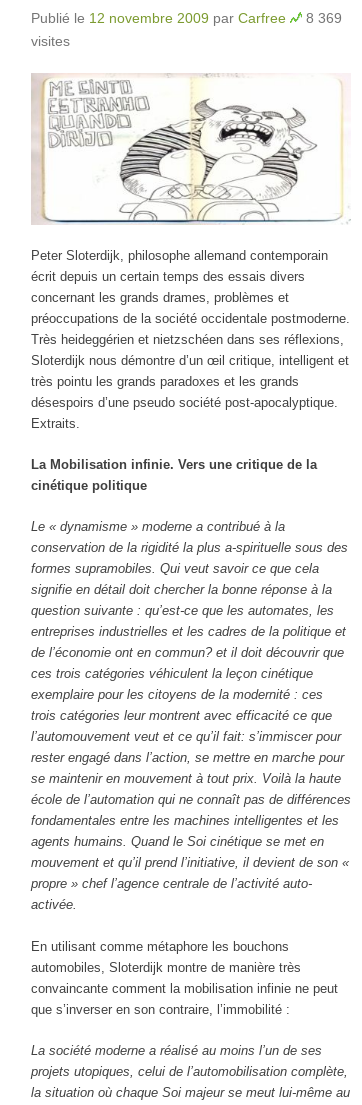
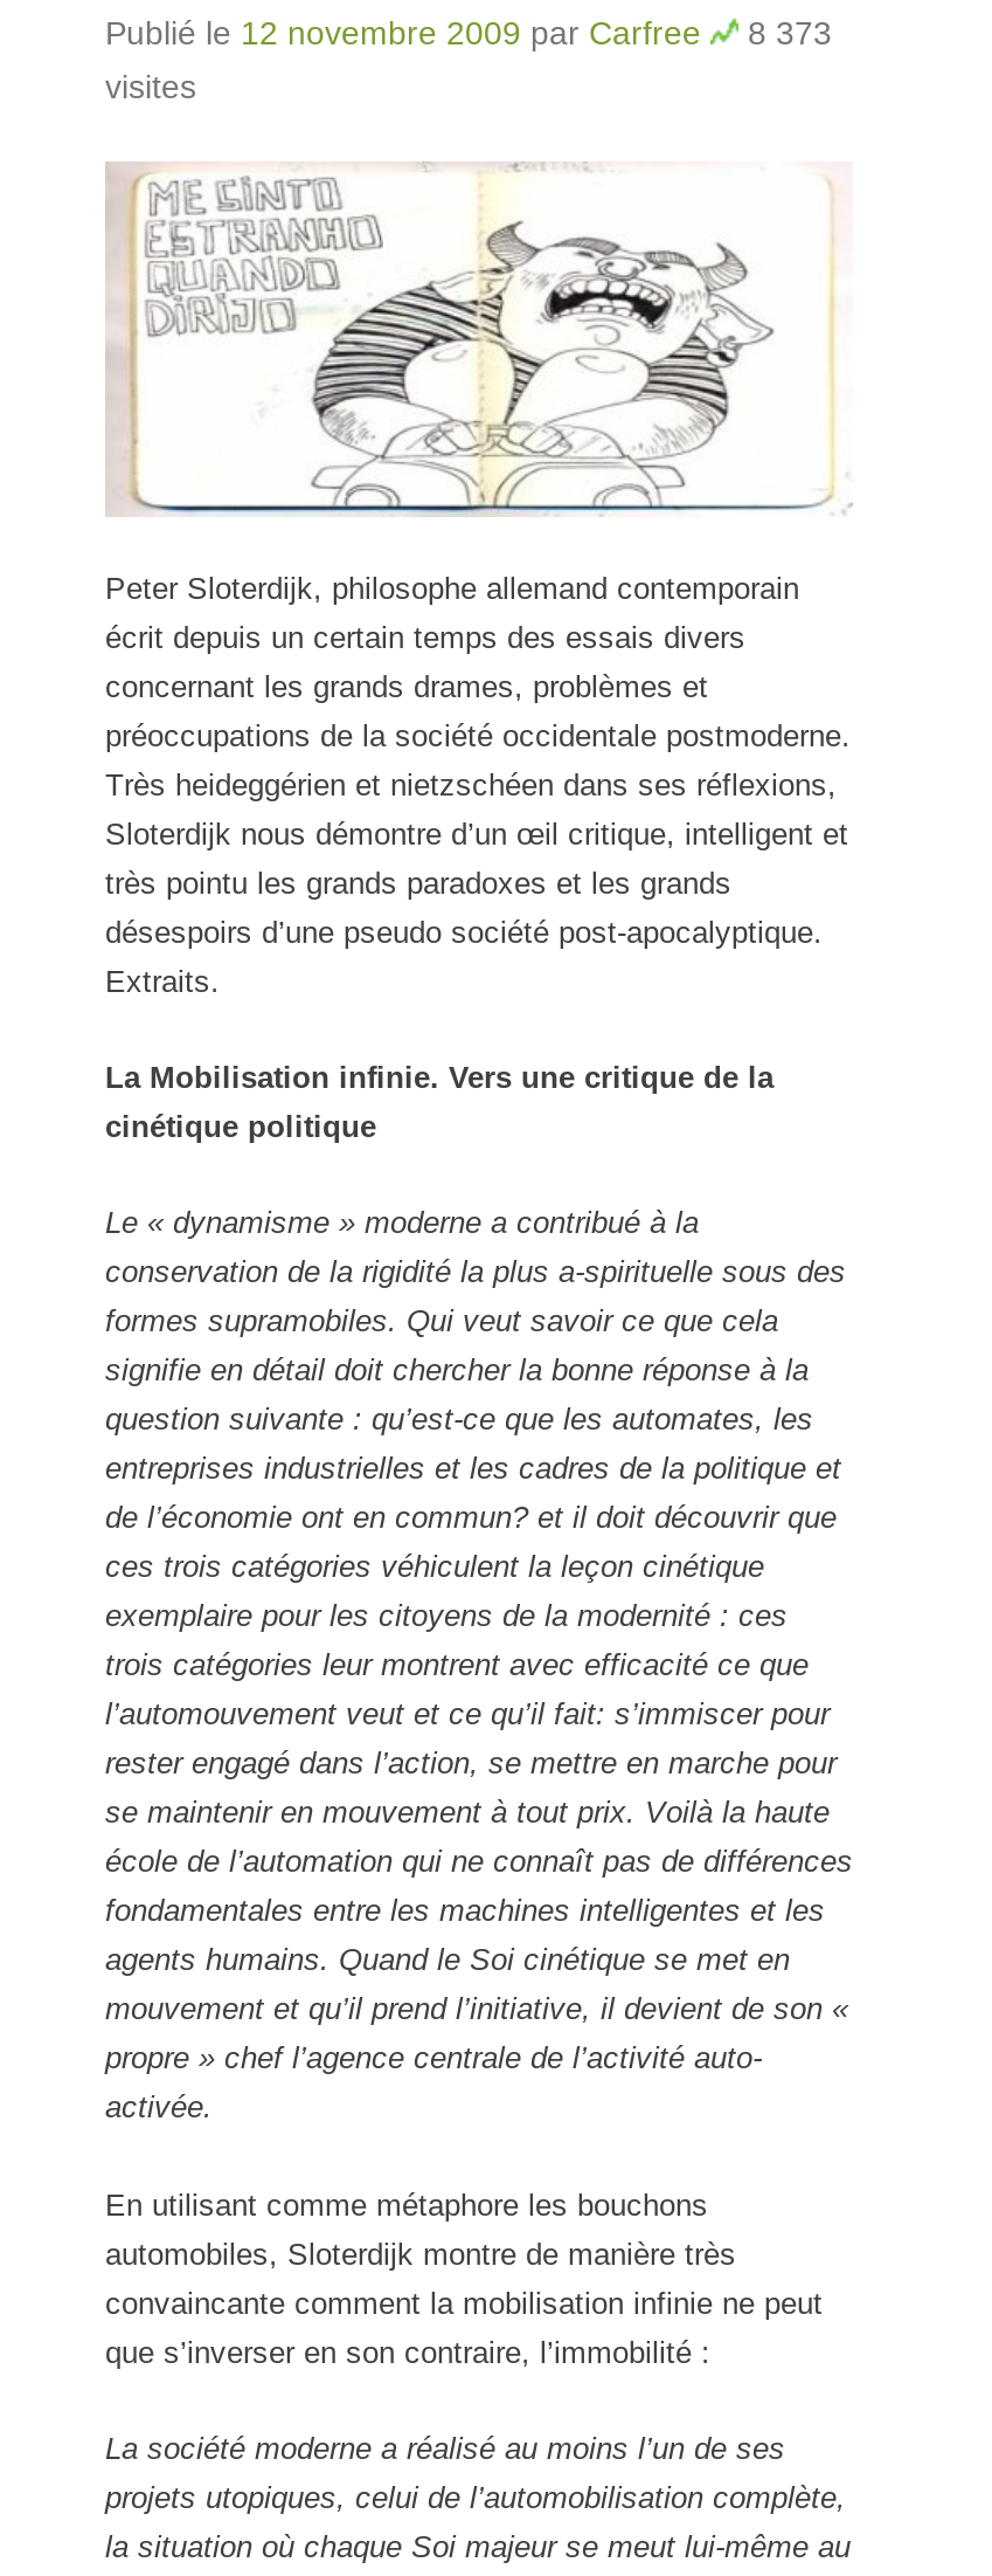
[31,10,342,26] Publié le 12 novembre 2009 par Carfree 8 369 -> [105,14,832,51] Publié le 12 novembre 2009 par Carfree 8 373

